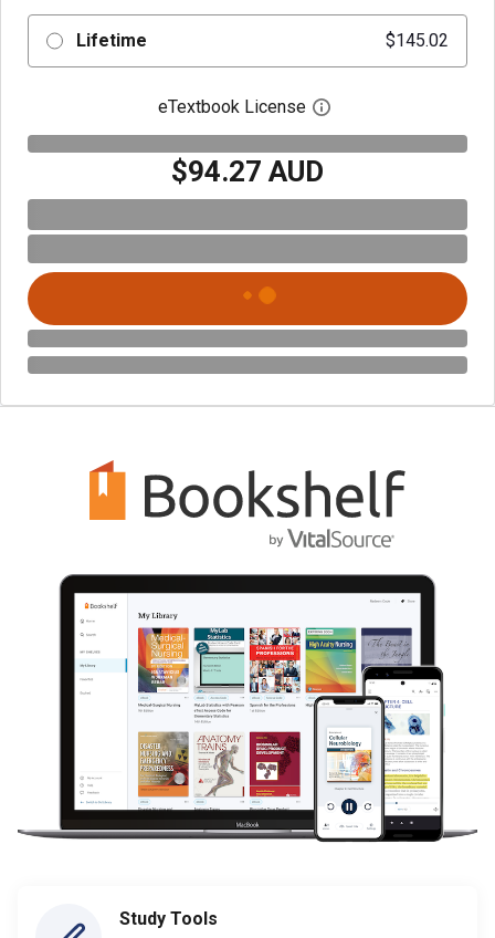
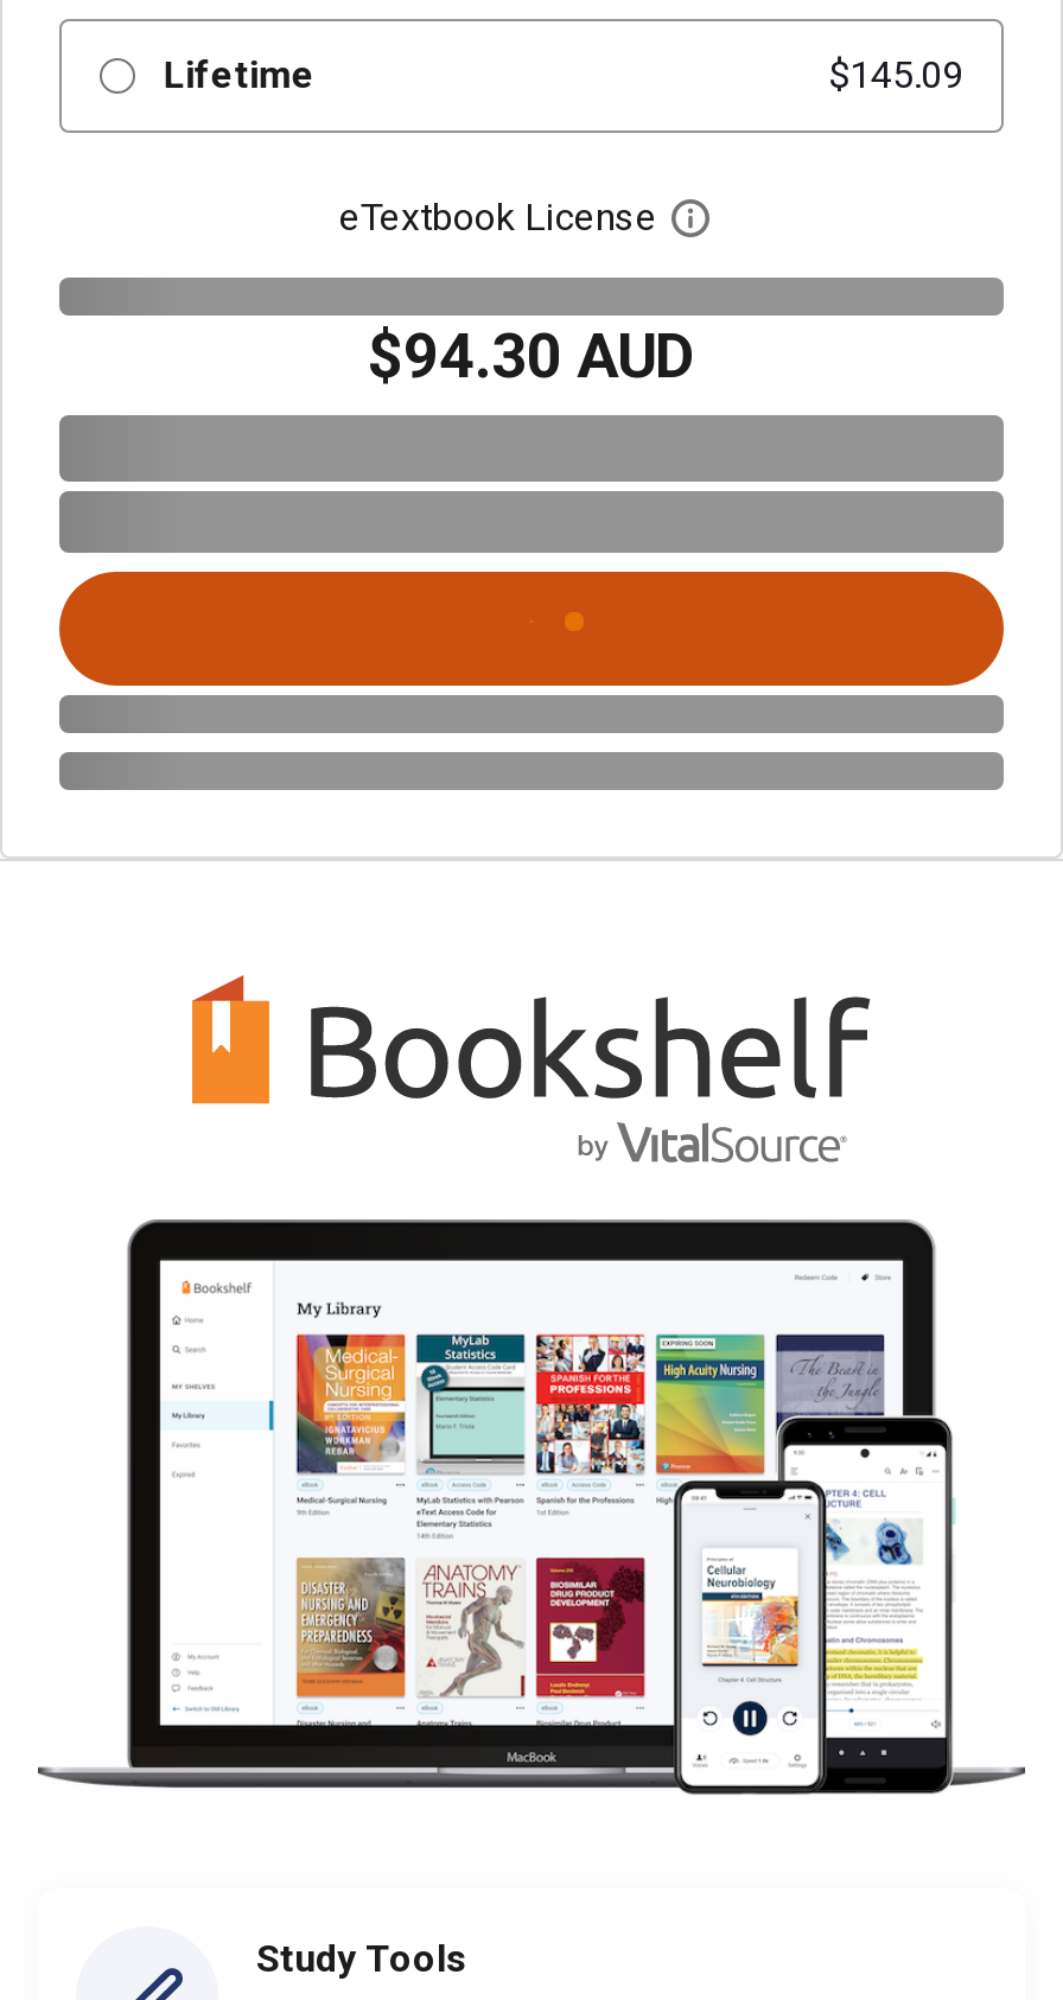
[386,30,449,51] $145.02 -> [828,52,963,97] $145.09
[171,155,324,188] $94.27 AUD -> [368,320,695,391] $94.30 AUD

